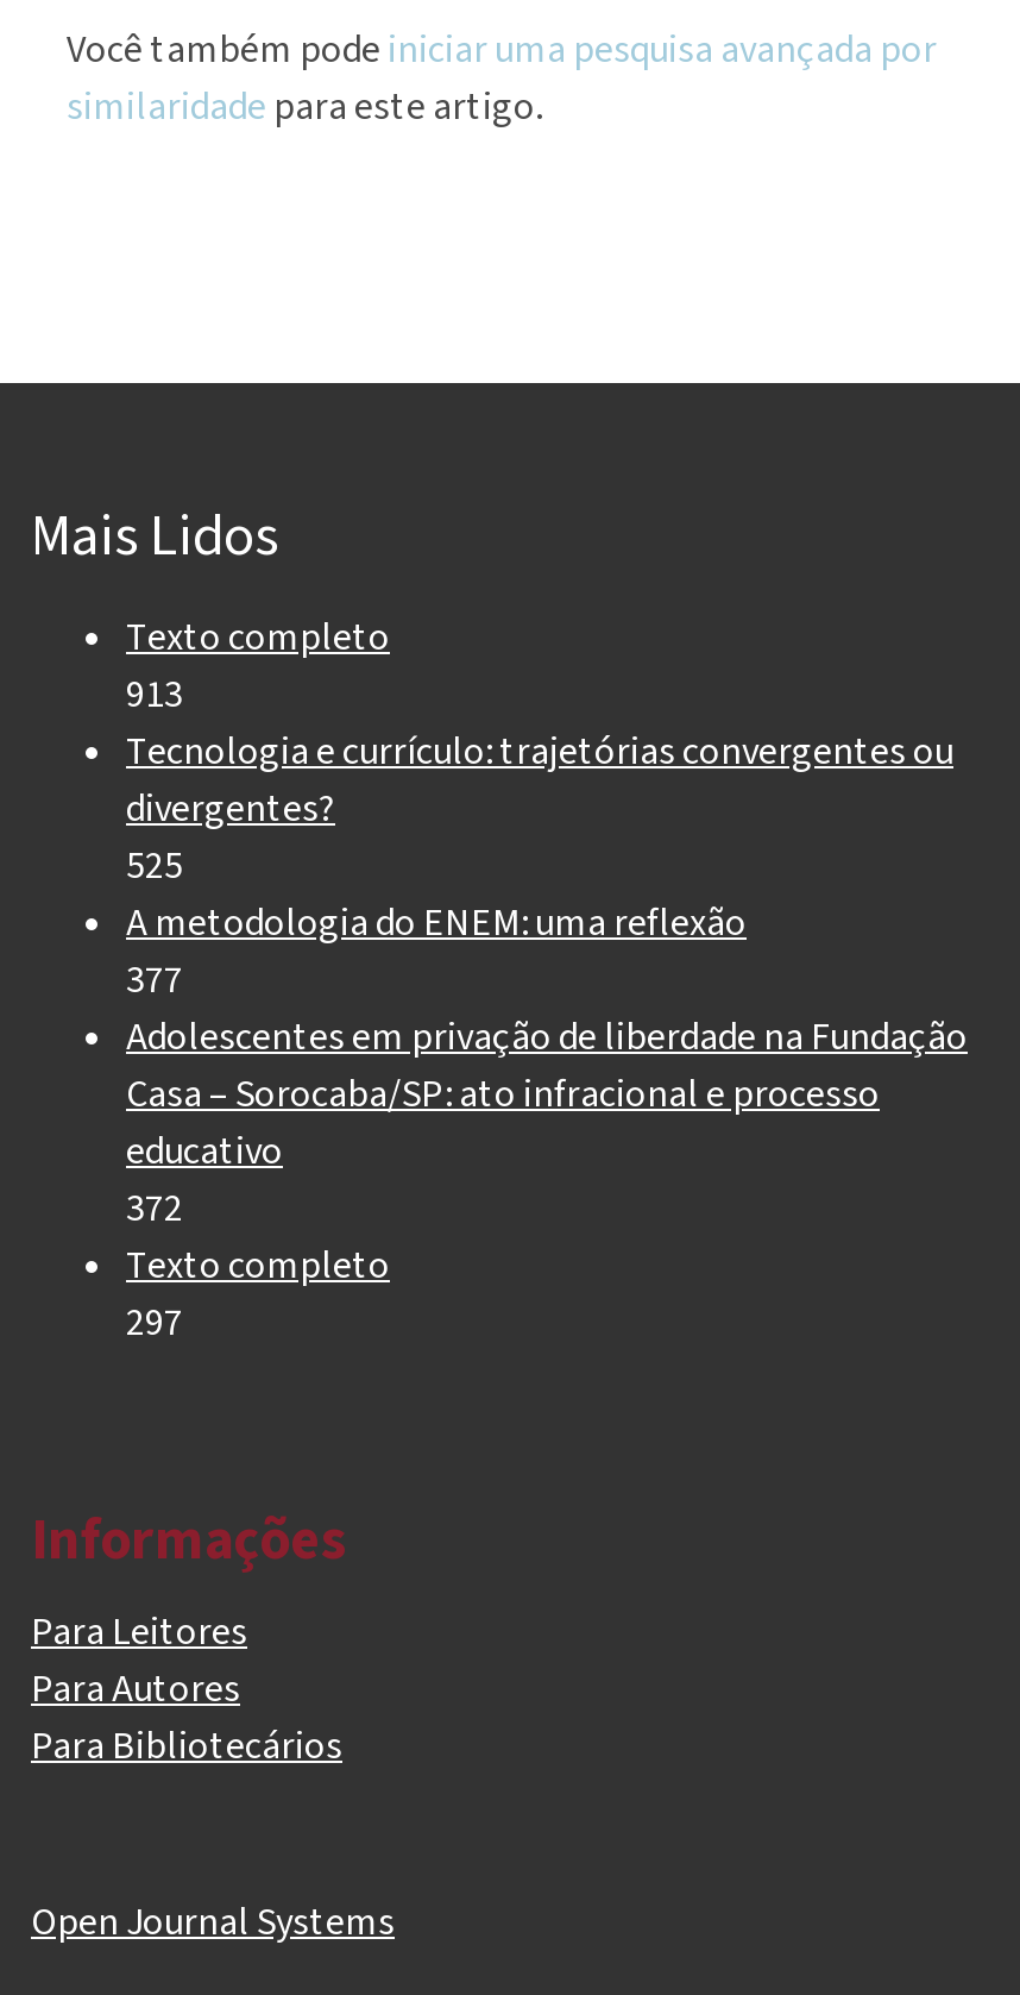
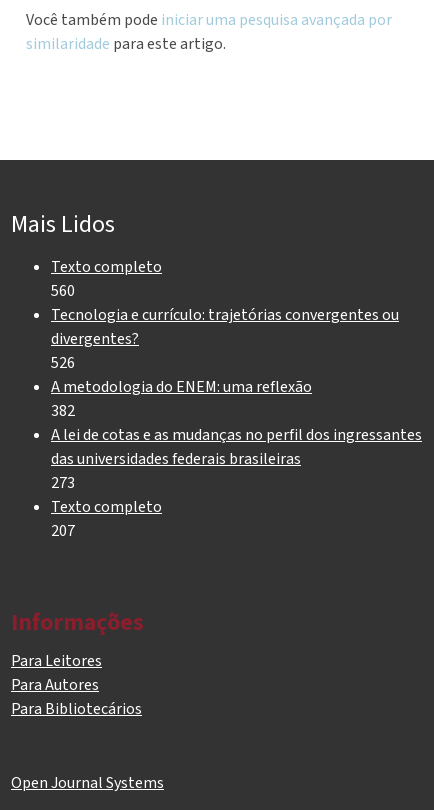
[126,668,183,720] 913 -> [51,280,75,302] 560
[126,839,183,892] 525 -> [51,352,75,374] 526
[126,954,968,1234] 377 | Adolescentes em privação de liberdade na Fundação | Casa – Sorocaba/SP: ato infracional e processo | educativo | 372 -> [51,400,422,494] 382 | A lei de cotas e as mudanças no perfil dos ingressantes | das universidades federais brasileiras | 273
[126,1296,183,1349] 297 -> [51,520,75,542] 207

